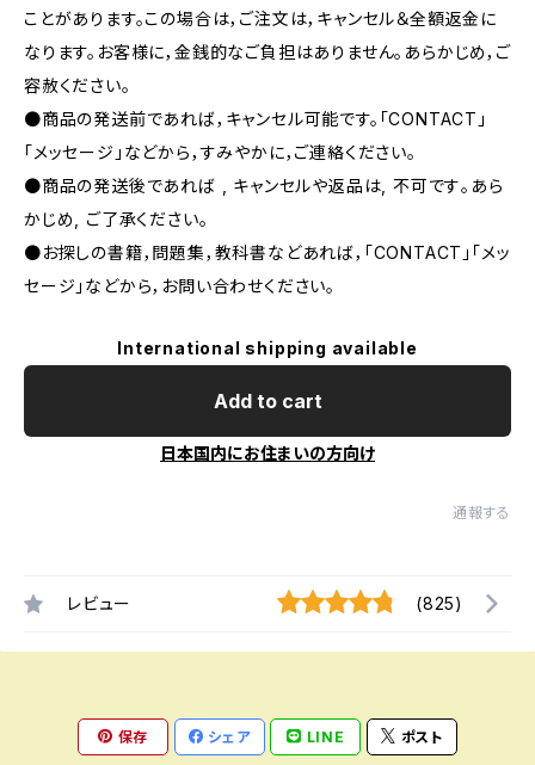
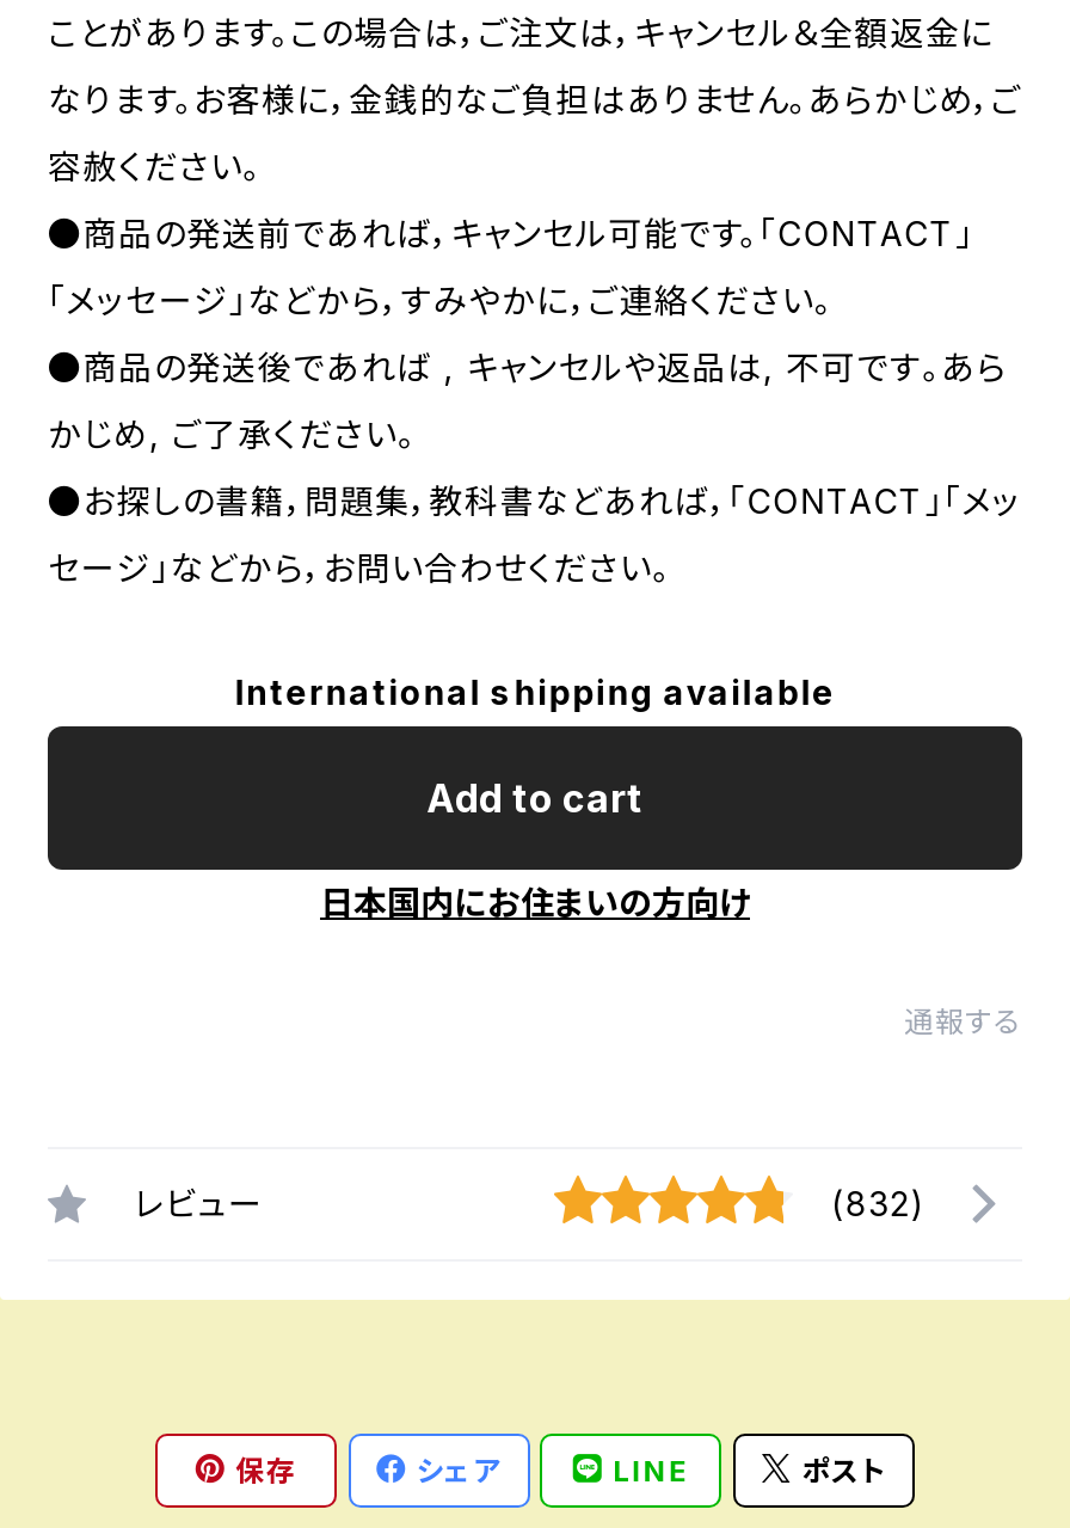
[416,593,463,613] (825) -> [831,1183,927,1223] (832)

